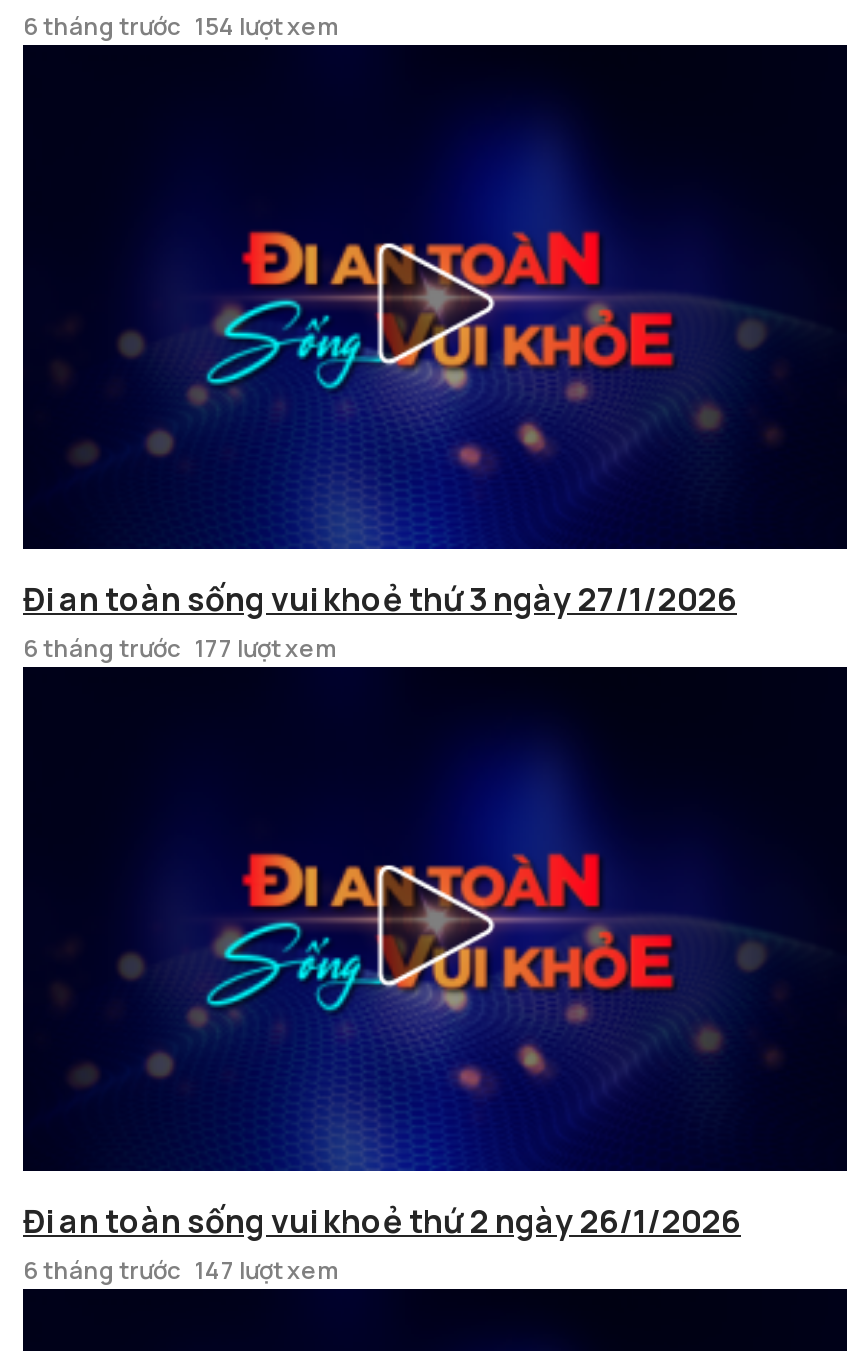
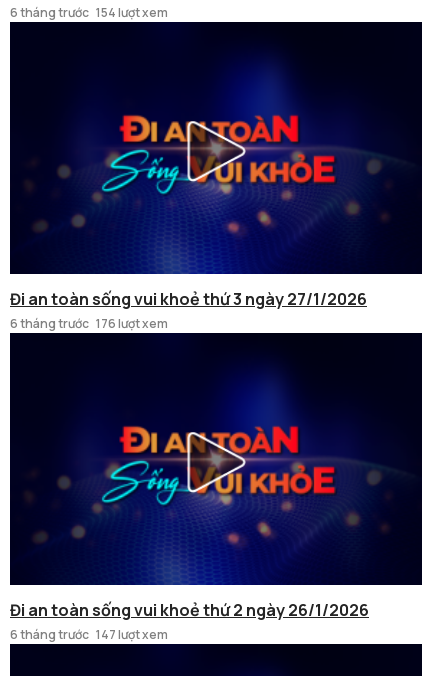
[23,630,337,664] 6 tháng trước 177 lượt xem -> [10,315,168,332] 6 tháng trước 176 lượt xem

